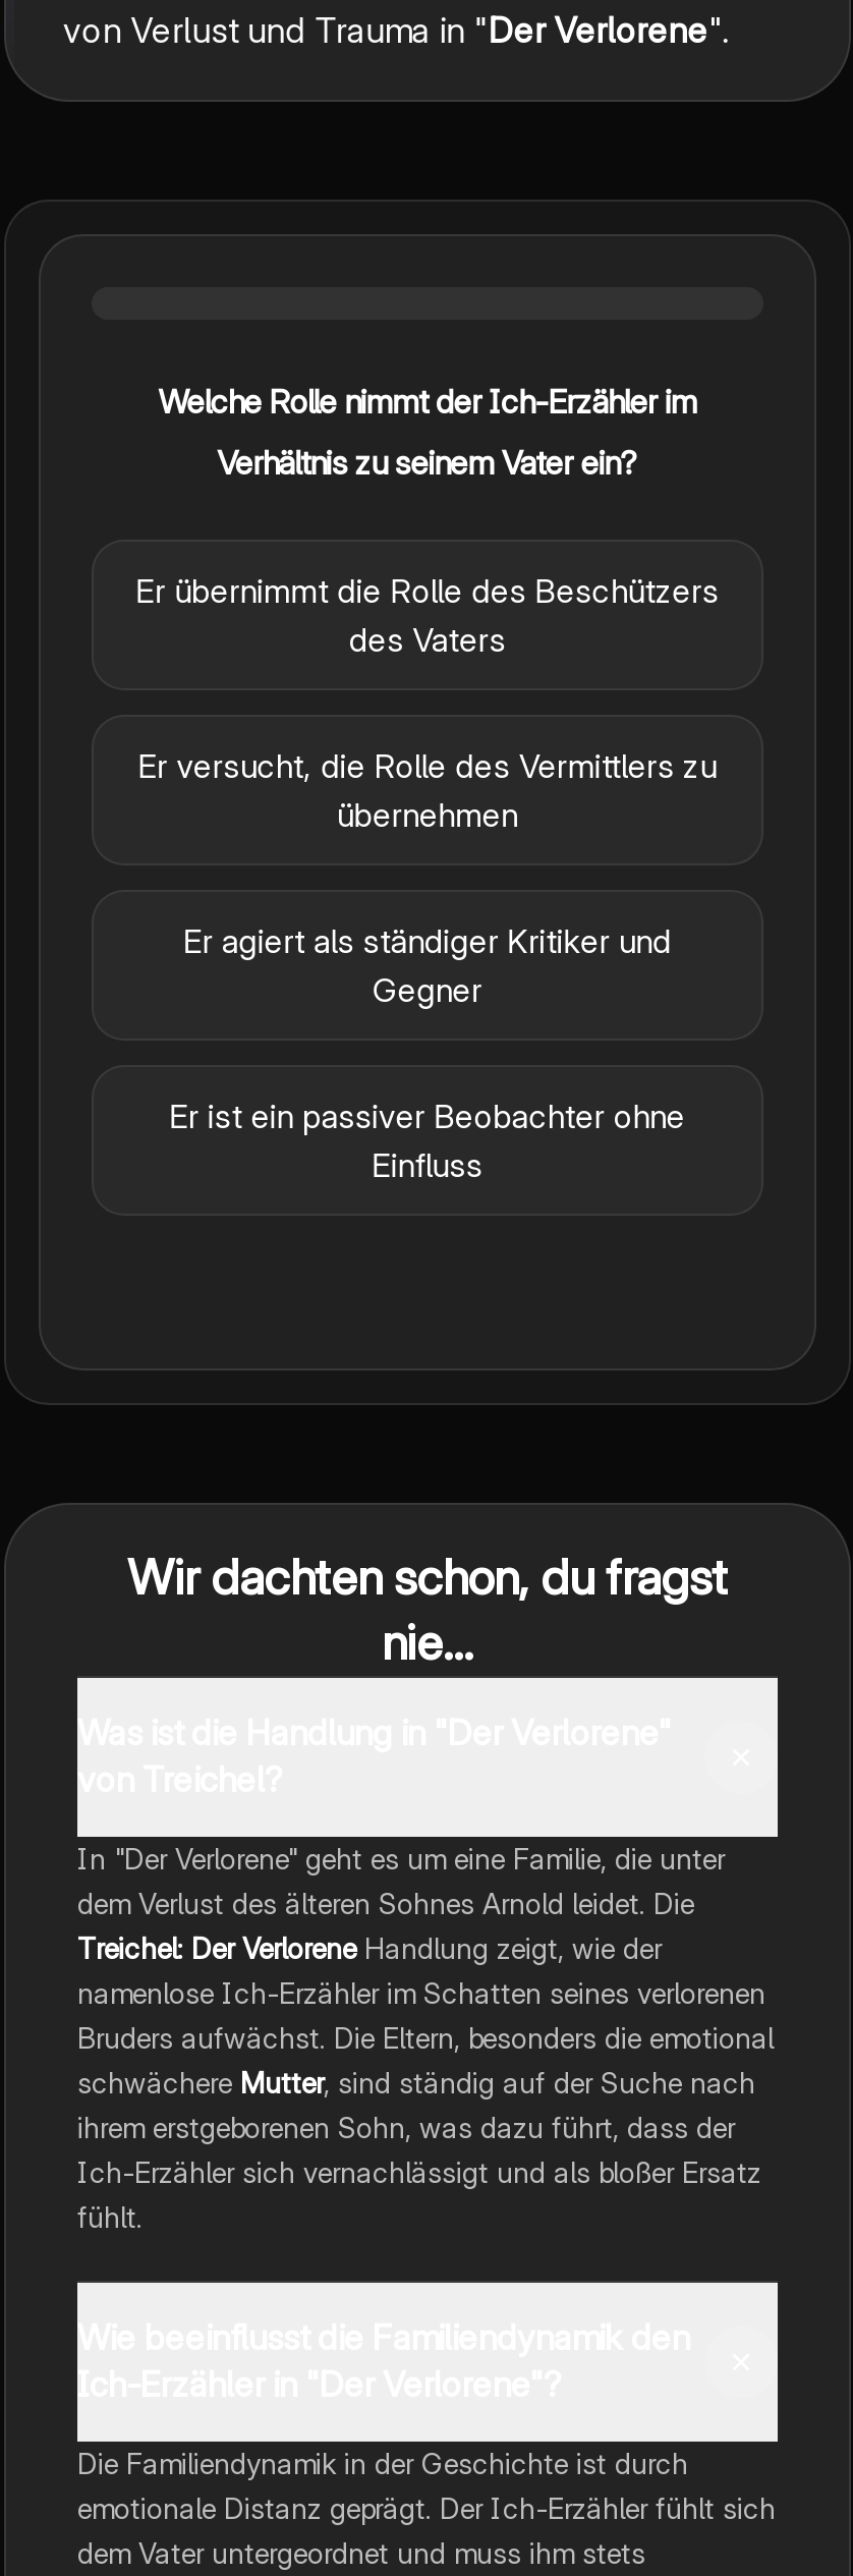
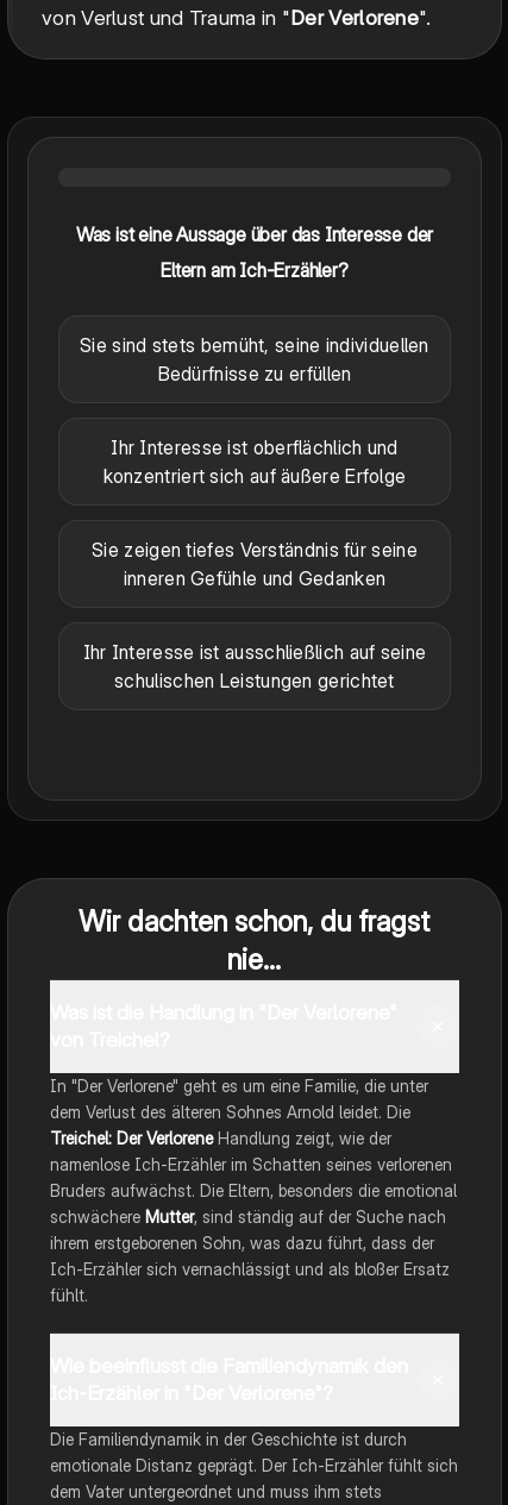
[158,381,697,421] Welche Rolle nimmt der Ich-Erzähler im -> [76,222,433,246] Was ist eine Aussage über das Interesse der
[217,442,638,482] Verhältnis zu seinem Vater ein? -> [161,258,348,282] Eltern am Ich-Erzähler?
[136,570,719,660] Er übernimmt die Rolle des Beschützers | des Vaters -> [80,333,429,385] Sie sind stets bemüht, seine individuellen | Bedürfnisse zu erfüllen
[138,745,717,835] Er versucht, die Rolle des Vermittlers zu | übernehmen -> [103,435,406,488] Ihr Interesse ist oberflächlich und | konzentriert sich auf äußere Erfolge
[183,920,672,1010] Er agiert als ständiger Kritiker und | Gegner -> [92,538,417,590] Sie zeigen tiefes Verständnis für seine | inneren Gefühle und Gedanken
[169,1095,686,1185] Er ist ein passiver Beobachter ohne | Einfluss -> [83,640,426,692] Ihr Interesse ist ausschließlich auf seine | schulischen Leistungen gerichtet

